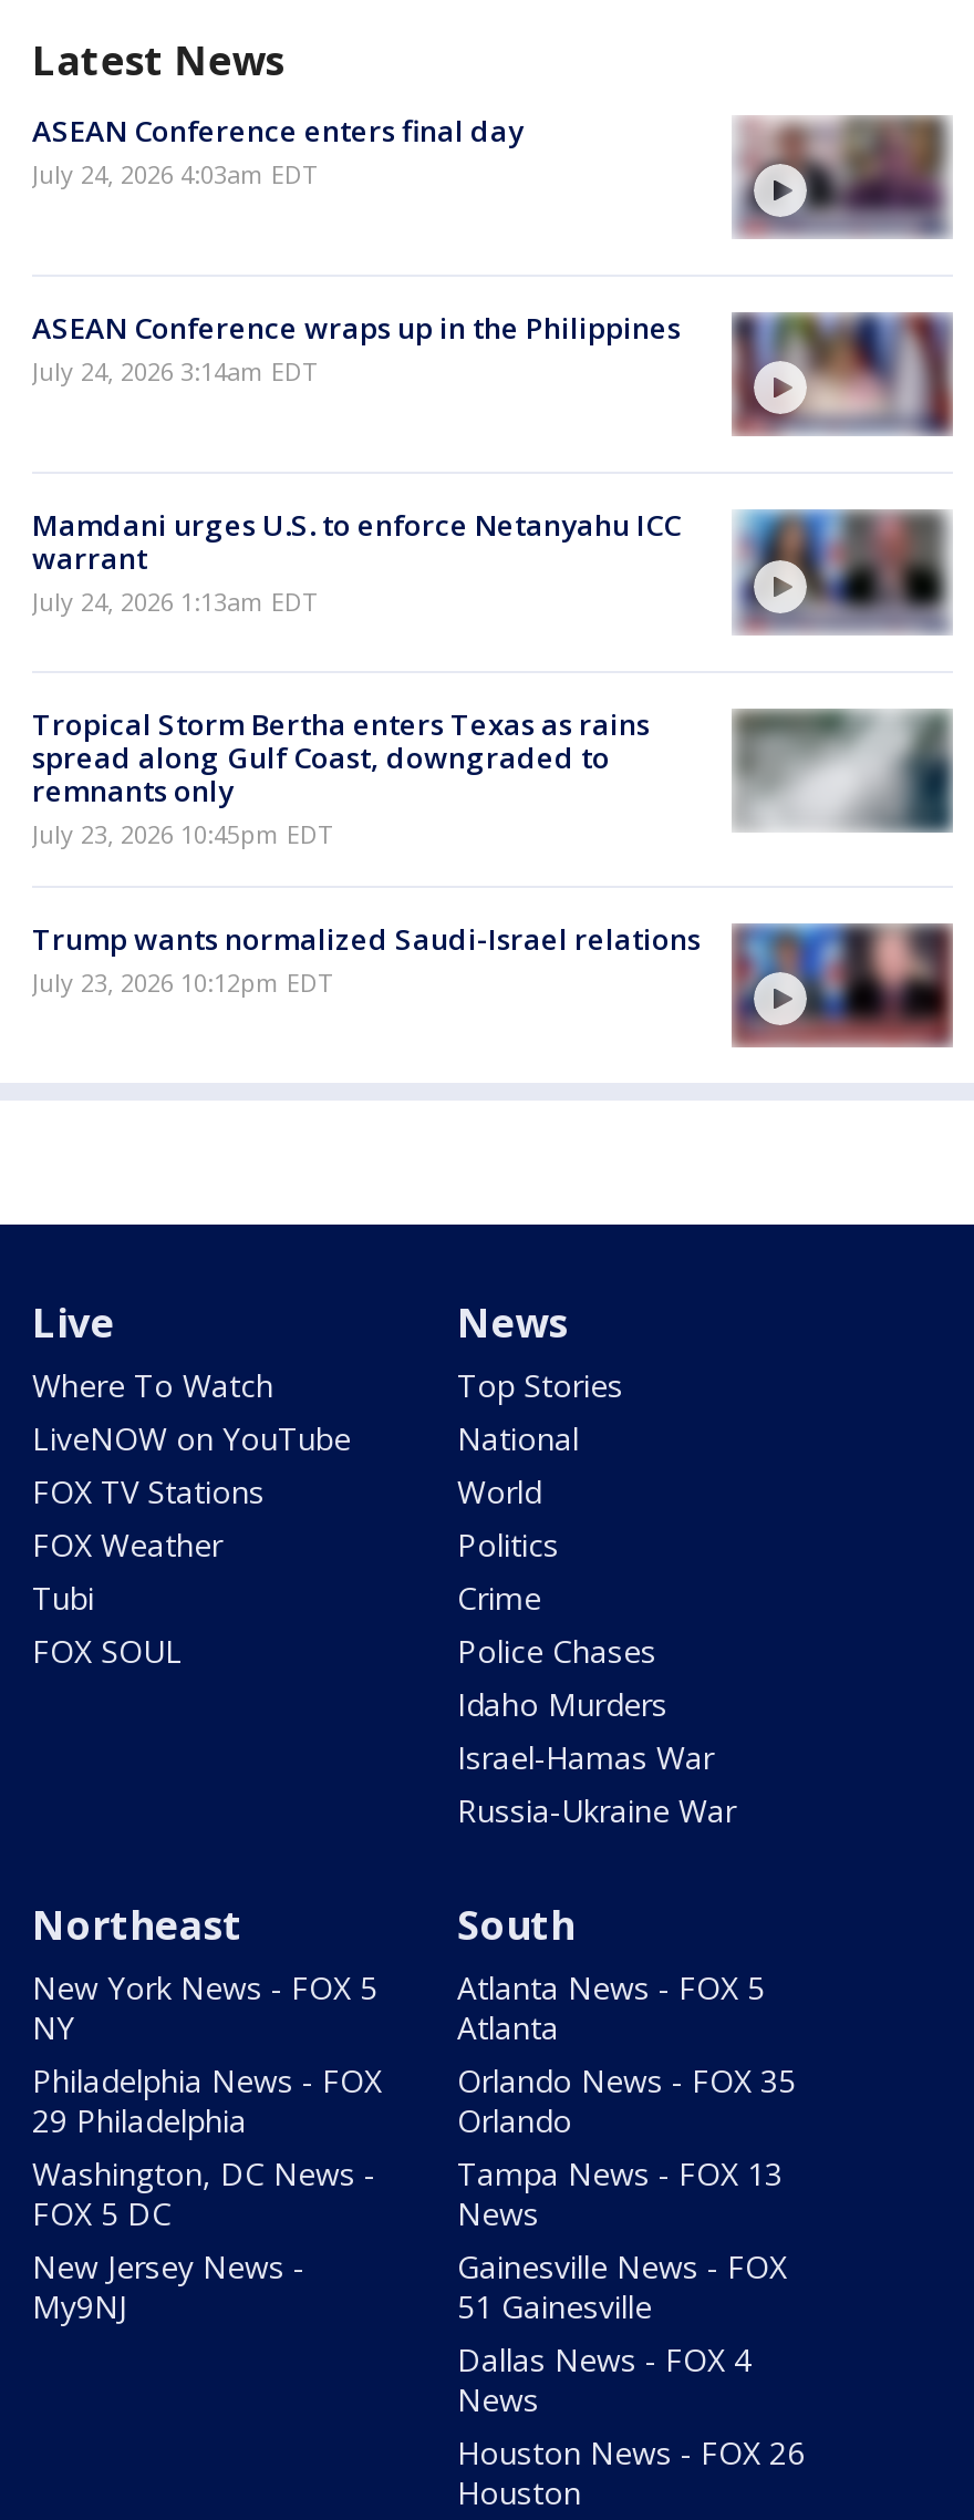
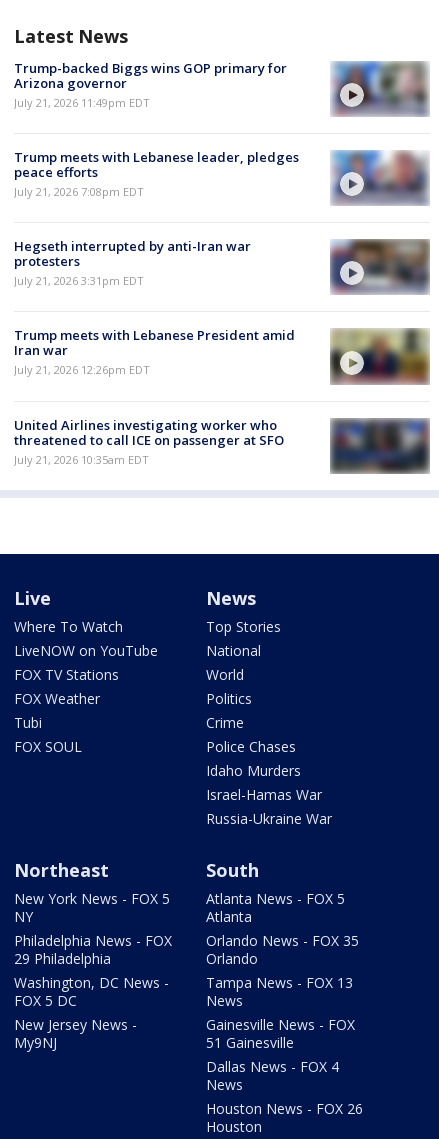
[32,110,524,190] ASEAN Conference enters final day | July 24, 2026 4:03am EDT -> [14,59,287,110] Trump-backed Biggs wins GOP primary for | Arizona governor | July 21, 2026 11:49pm EDT
[743,117,942,213] [image] -> [335,61,424,102] [image]
[32,307,953,434] [image] | ASEAN Conference wraps up in the Philippines | July 24, 2026 3:14am EDT -> [14,148,429,204] [image] | Trump meets with Lebanese leader, pledges | peace efforts | July 21, 2026 7:08pm EDT
[32,505,681,618] Mamdani urges U.S. to enforce Netanyahu ICC | warrant | July 24, 2026 1:13am EDT -> [14,237,251,288] Hegseth interrupted by anti-Iran war | protesters | July 21, 2026 3:31pm EDT
[734,509,949,605] [image] -> [330,238,429,285] [image]
[32,703,953,849] [image] | Tropical Storm Bertha enters Texas as rains | spread along Gulf Coast, downgraded to | remnants only | July 23, 2026 10:45pm EDT -> [14,326,430,385] [image] | Trump meets with Lebanese President amid | Iran war | July 21, 2026 12:26pm EDT
[32,917,701,997] Trump wants normalized Saudi-Israel relations | July 23, 2026 10:12pm EDT -> [14,416,284,467] United Airlines investigating worker who | threatened to call ICE on passenger at SFO | July 21, 2026 10:35am EDT
[734,923,946,1047] [image] -> [332,418,427,474] [image]

